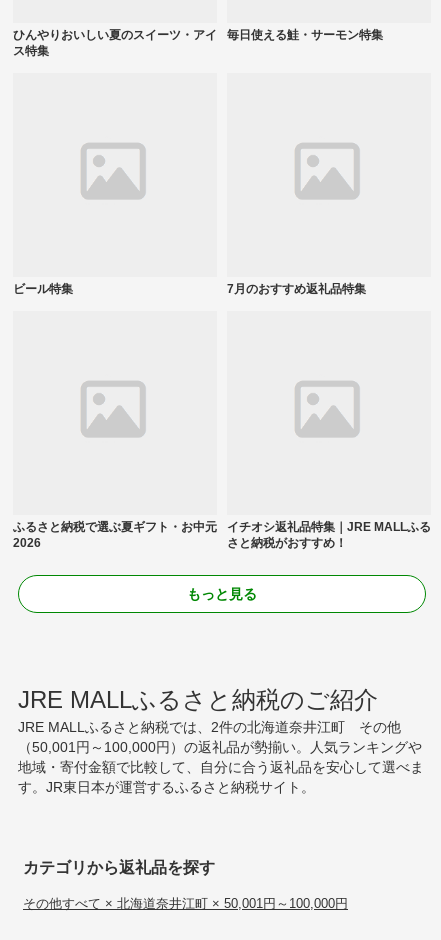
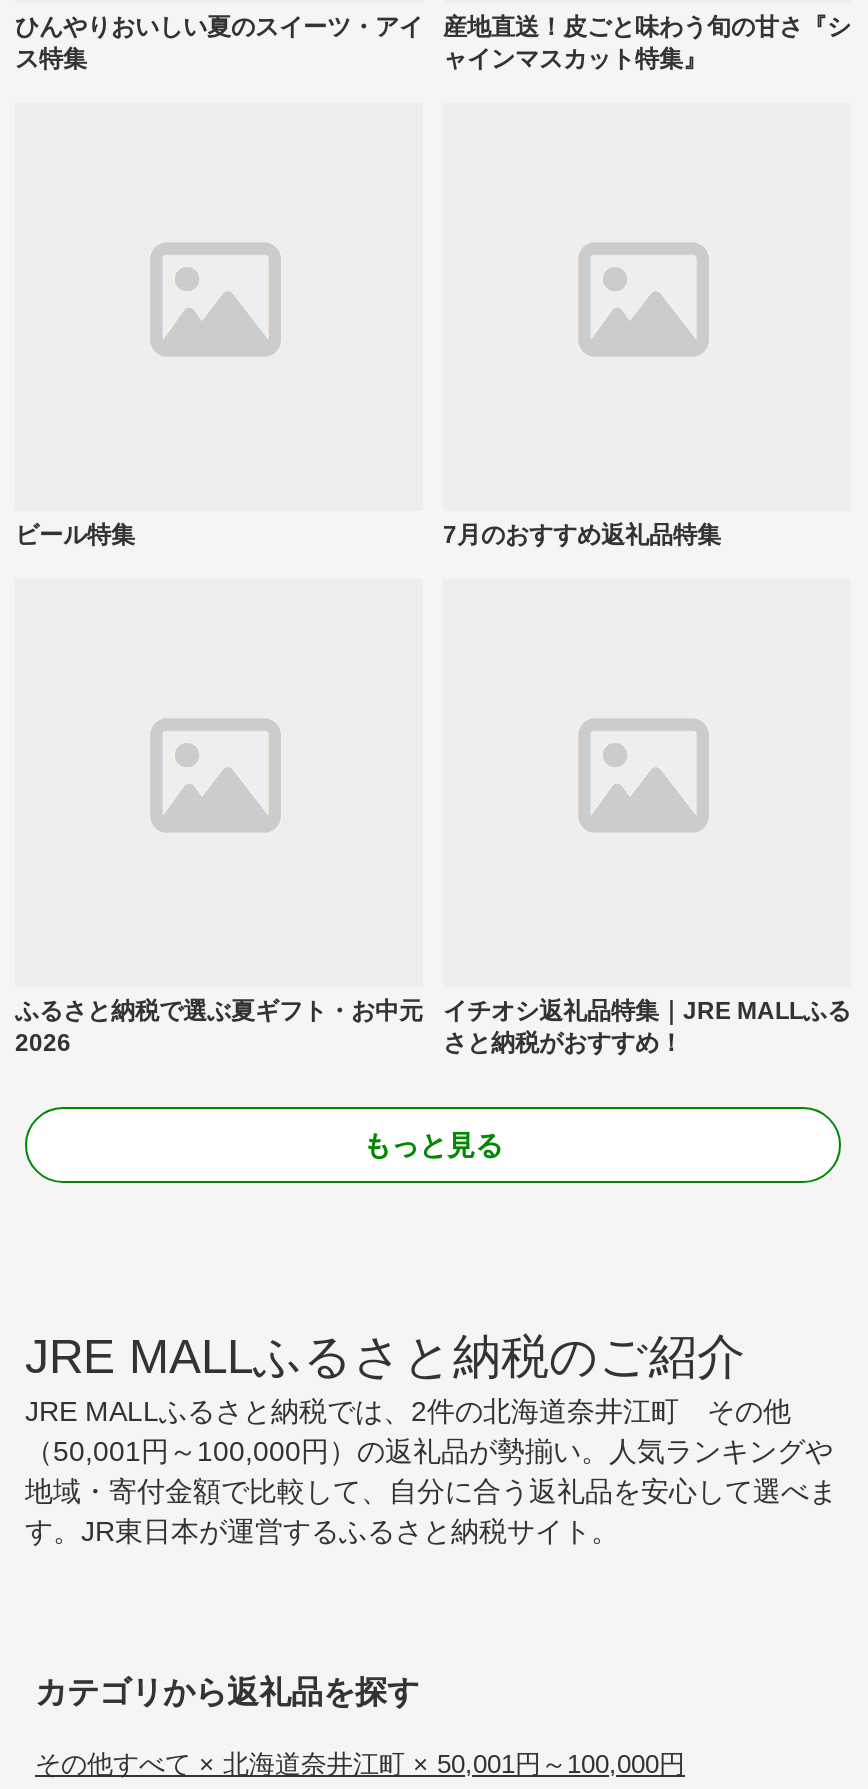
[227,28,383,42] 毎日使える鮭・サーモン特集 -> [443,12,851,72] 産地直送！皮ごと味わう旬の甘さ『シ | ャインマスカット特集』

